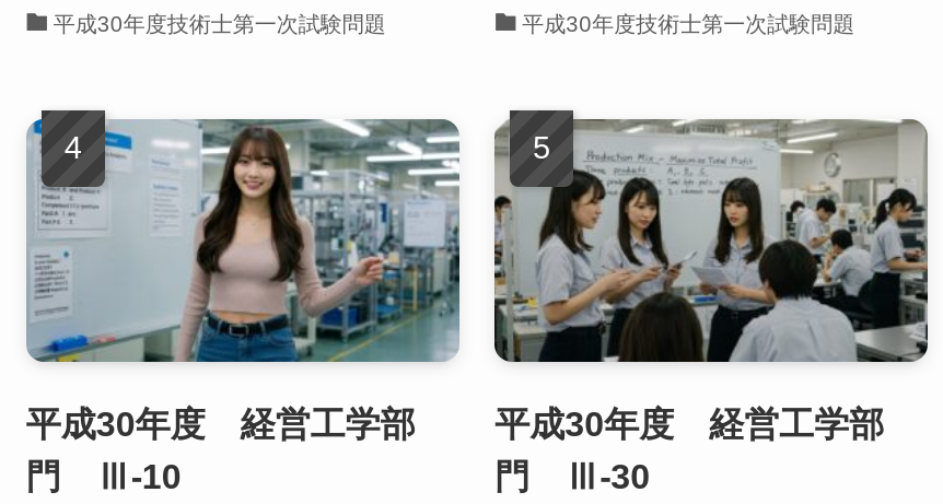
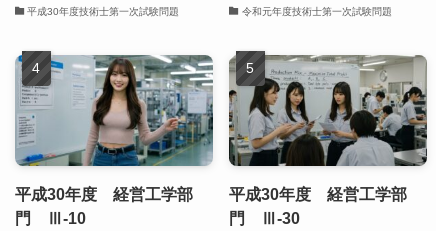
[522,13,855,37] 平成30年度技術士第一次試験問題 -> [242,6,392,17] 令和元年度技術士第一次試験問題

